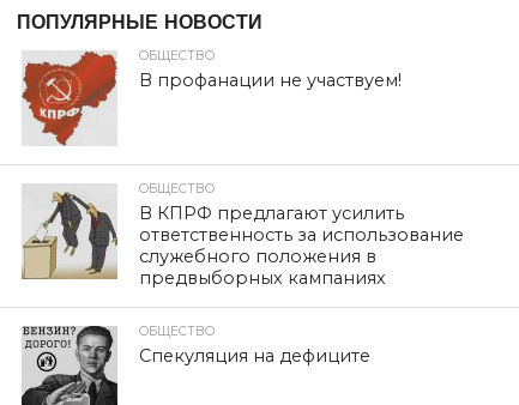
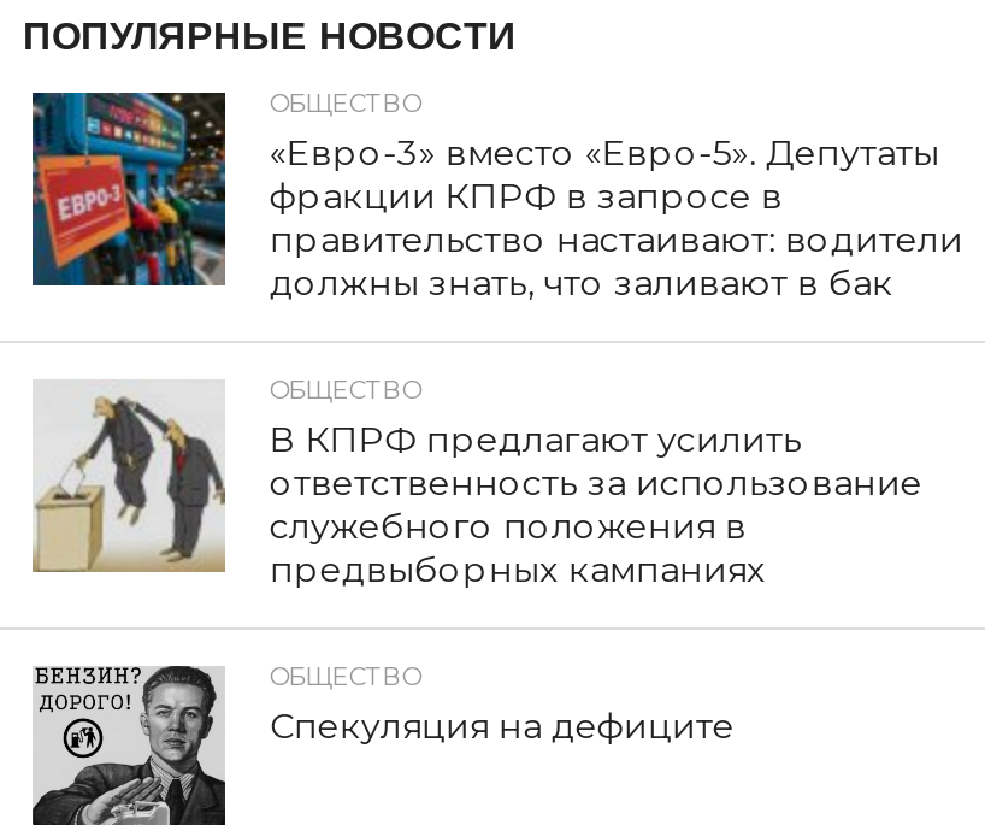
[20,50,402,146] [image] | В профанации не участвуем! -> [30,90,963,304] [image] | «Евро-3» вместо «Евро-5». Депутаты | фракции КПРФ в запросе в | правительство настаивают: водители | должны знать, что заливают в бак

